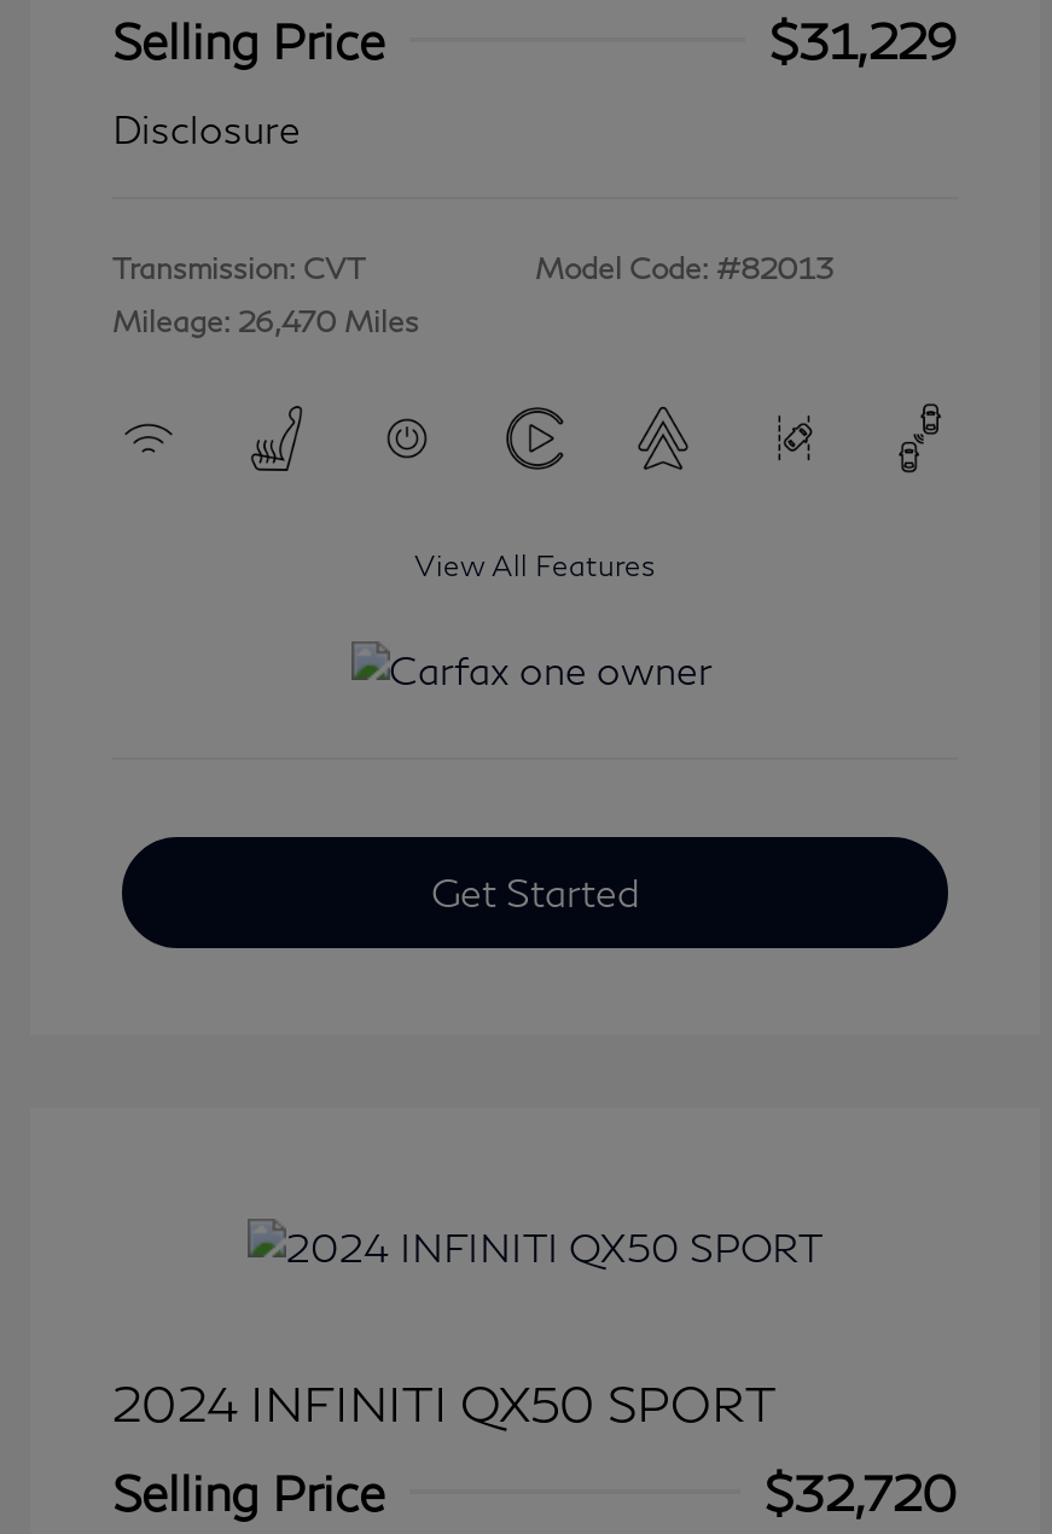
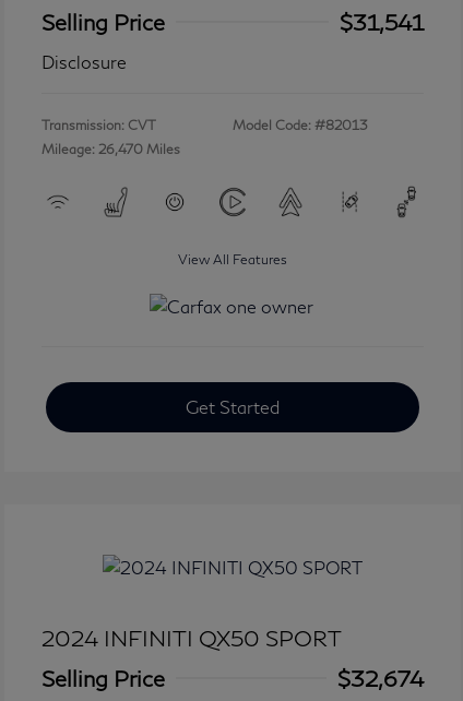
[769,11,958,69] $31,229 -> [340,8,424,35] $31,541
[765,1463,958,1521] $32,720 -> [337,665,424,691] $32,674

